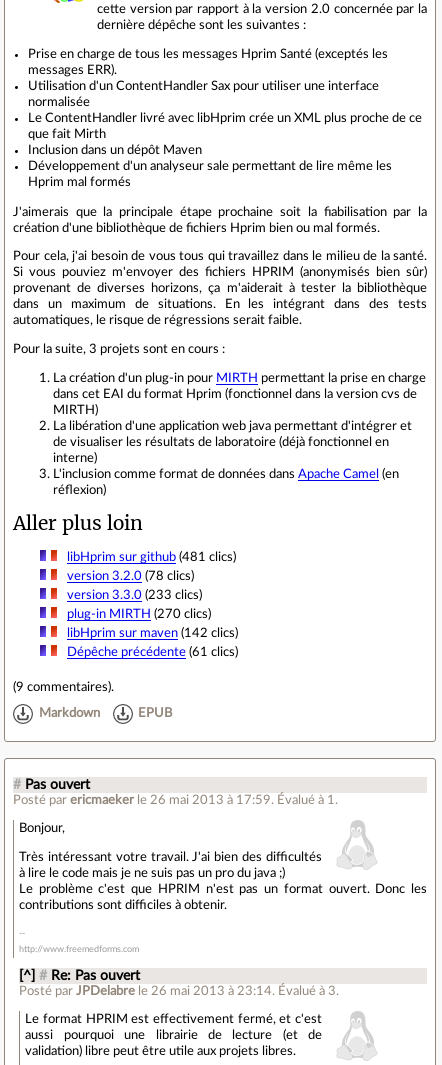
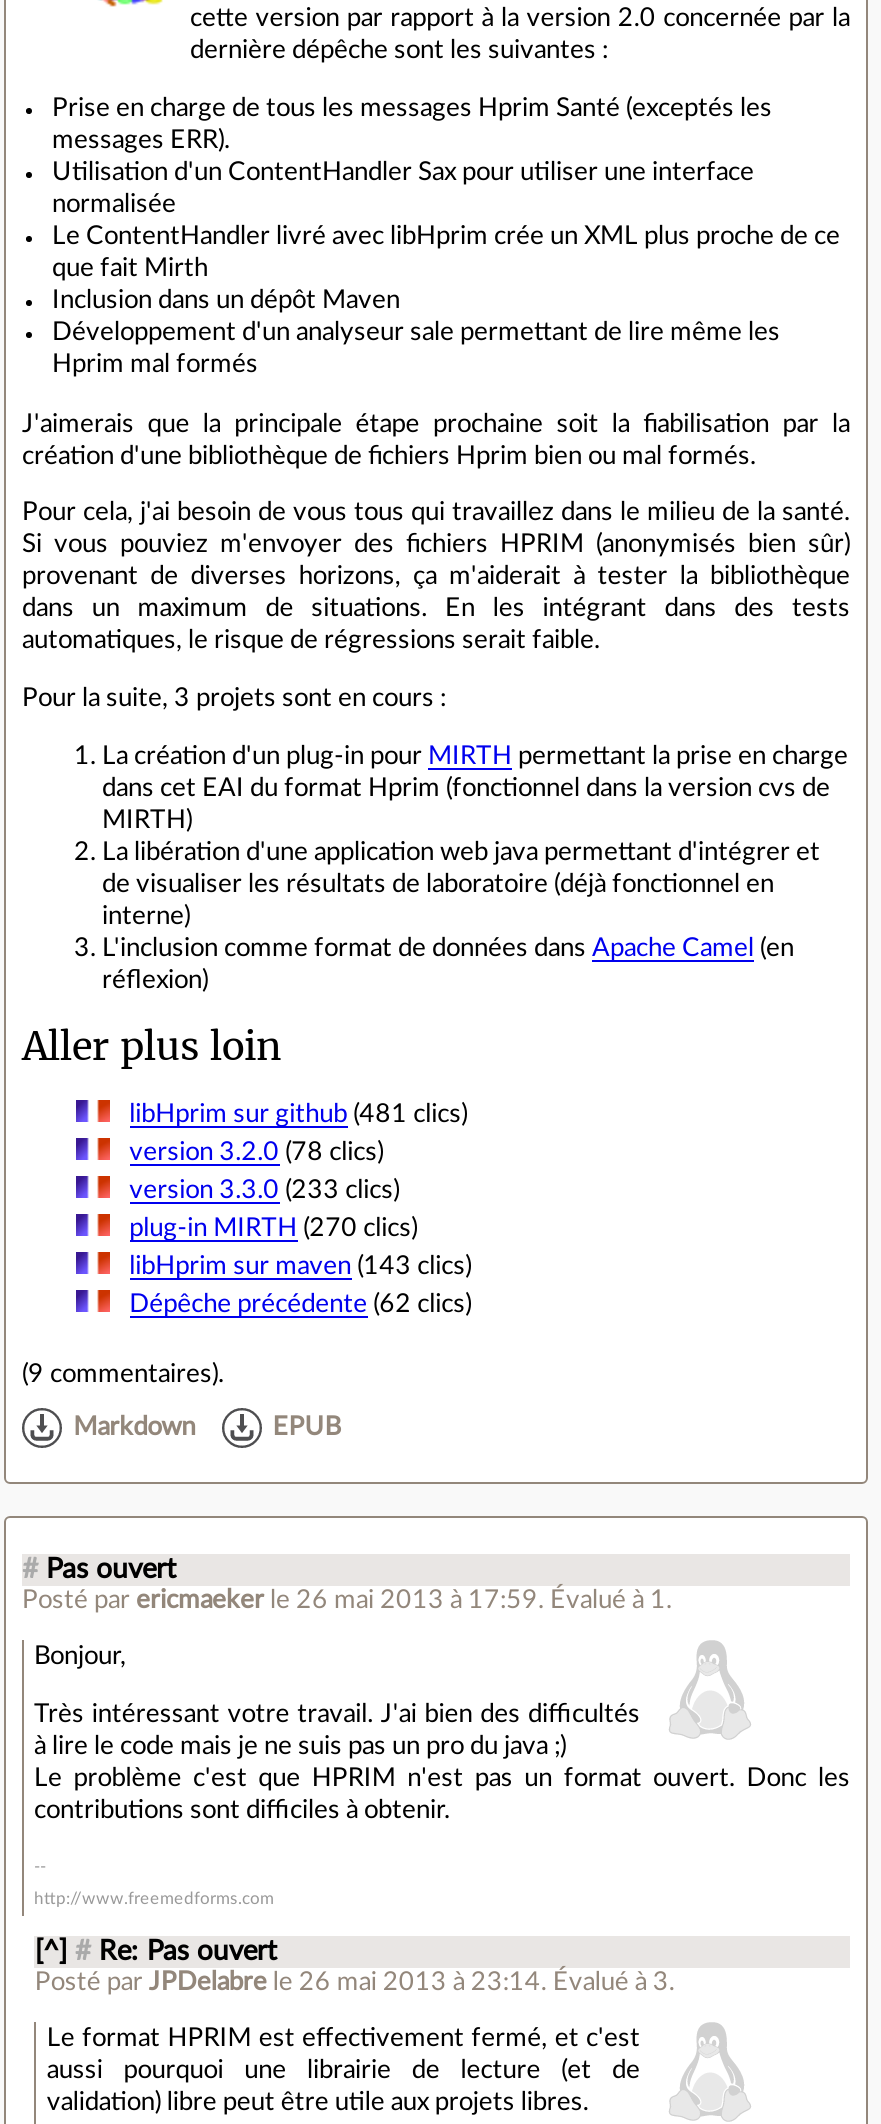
[67,627,238,639] libHprim sur maven (142 clics) -> [129,1254,471,1278] libHprim sur maven (143 clics)
[67,646,238,658] Dépêche précédente (61 clics) -> [129,1293,471,1317] Dépêche précédente (62 clics)

